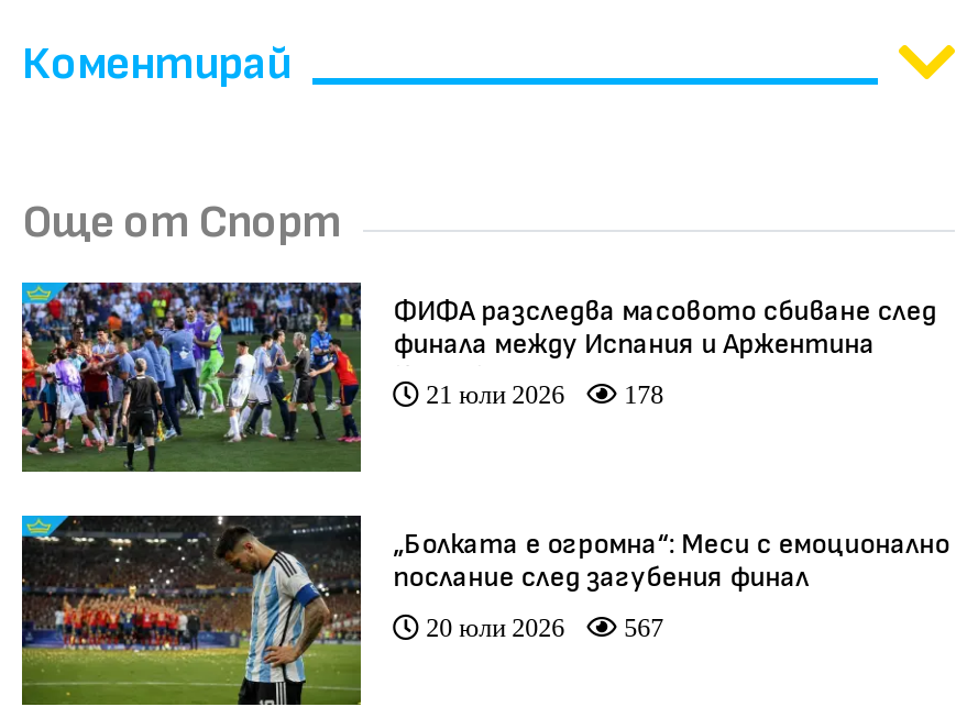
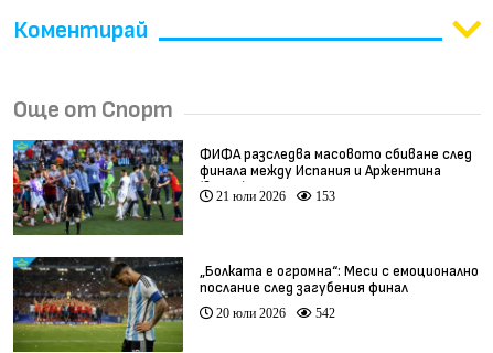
[617,379,664,408] 178 -> [312,189,335,203] 153
[419,613,664,642] 20 юли 2026 567 -> [212,306,335,320] 20 юли 2026 542

